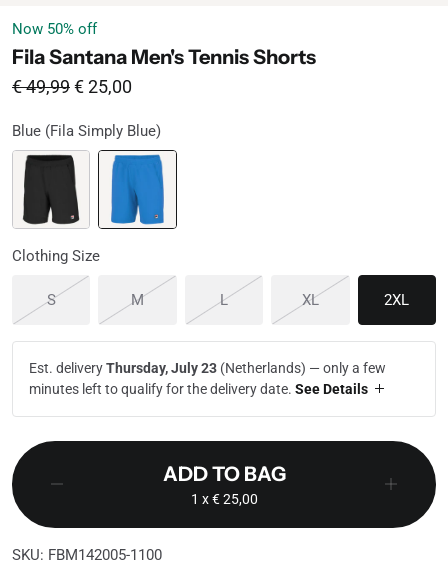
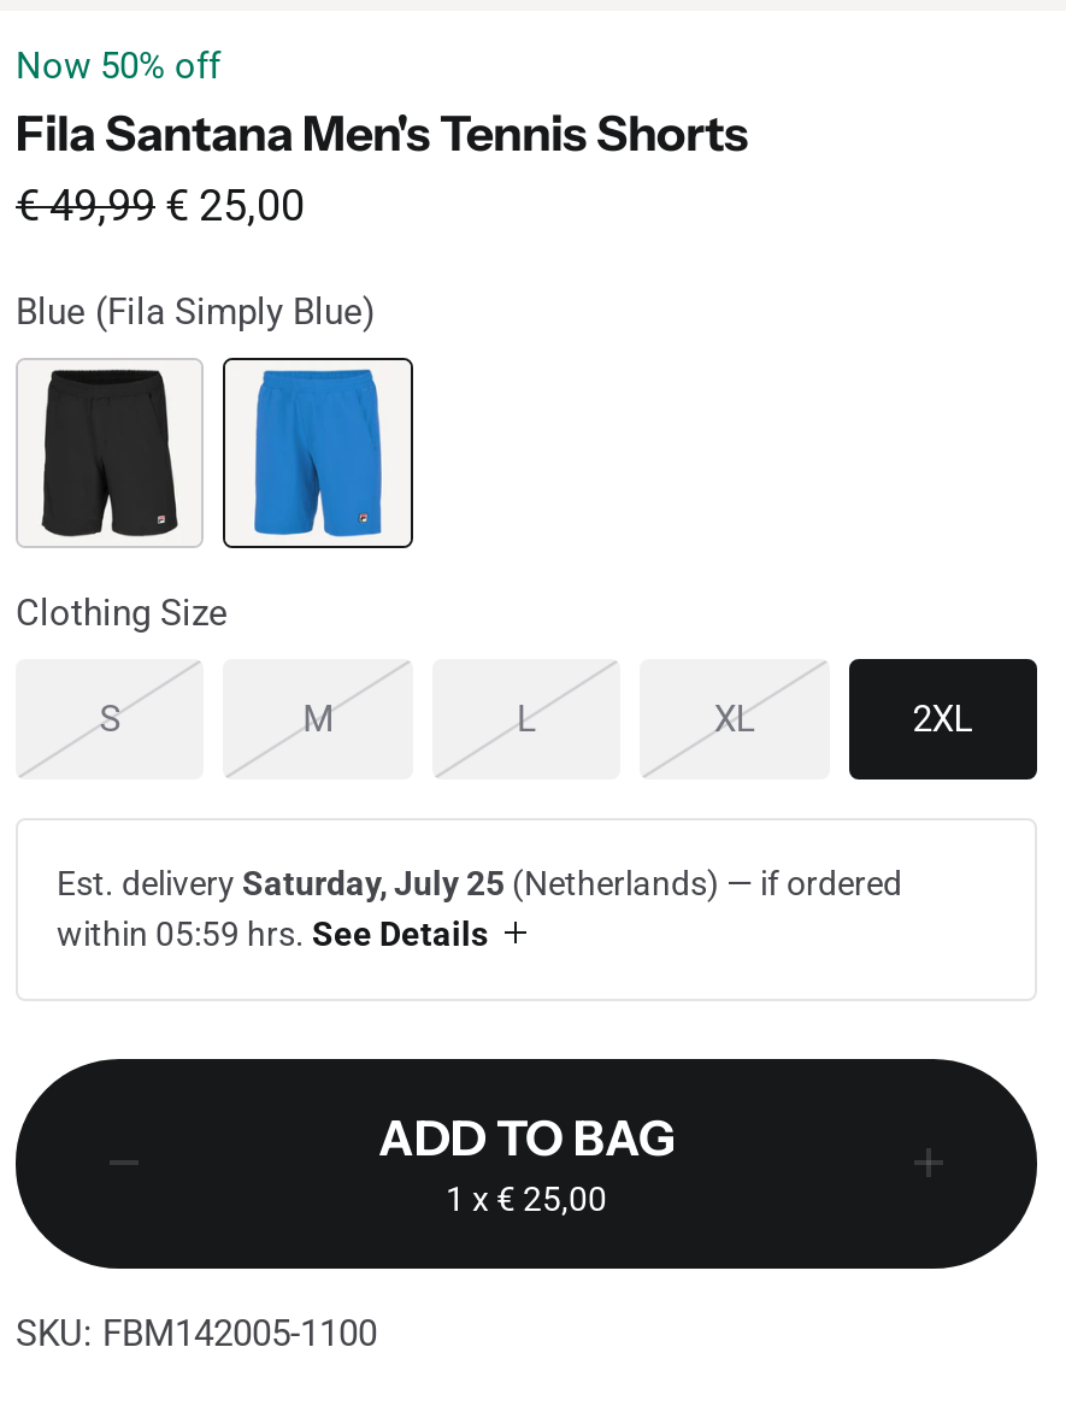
[29,360,386,397] Est. delivery Thursday, July 23 (Netherlands) — only a few | minutes left to qualify for the delivery date. See Details -> [57,863,902,952] Est. delivery Saturday, July 25 (Netherlands) — if ordered | within 05:59 hrs. See Details

